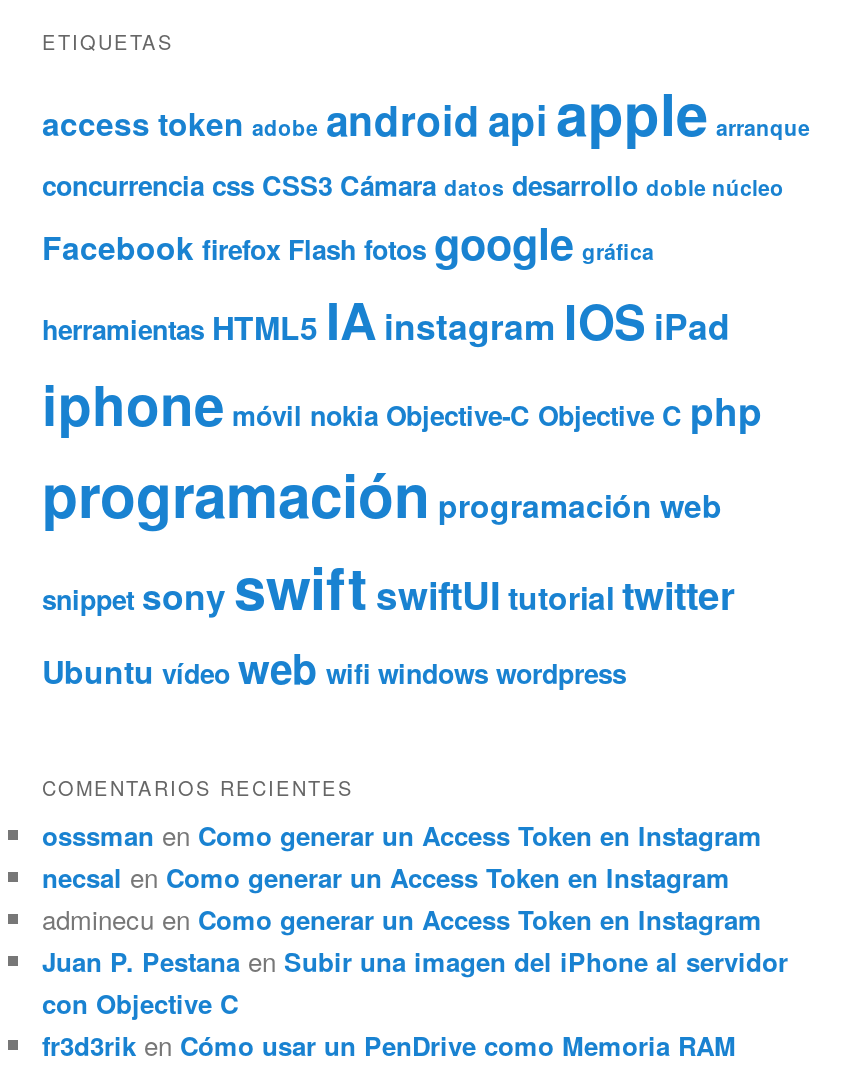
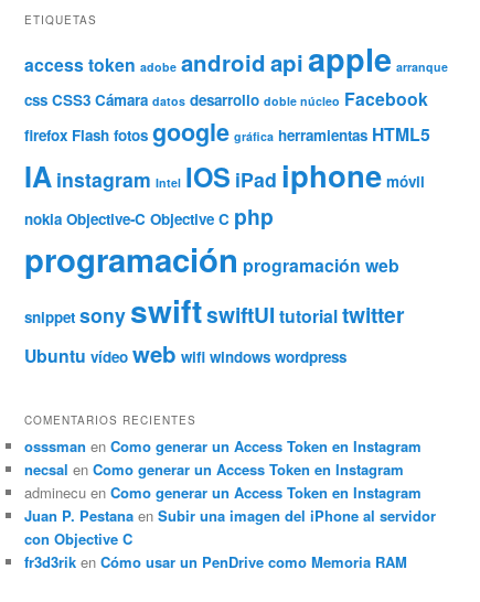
[42,167,784,443] concurrencia css CSS3 Cámara datos desarrollo doble núcleo | Facebook firefox Flash fotos google gráfica | herramientas HTML5 IA instagram IOS iPad | iphone móvil nokia Objective-C Objective C php -> [24,86,430,232] css CSS3 Cámara datos desarrollo doble núcleo Facebook | firefox Flash fotos google gráfica herramientas HTML5 | IA instagram Intel IOS iPad iphone móvil | nokia Objective-C Objective C php

